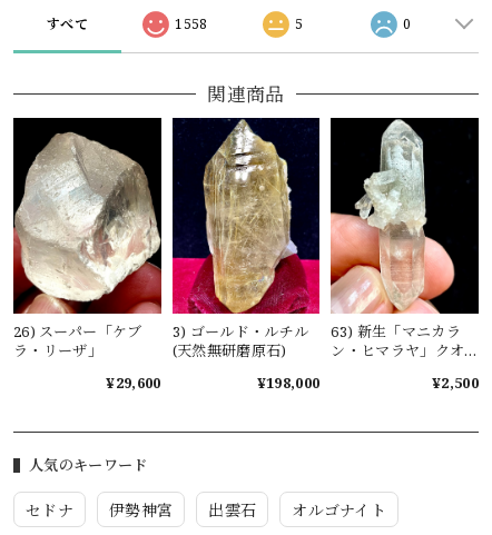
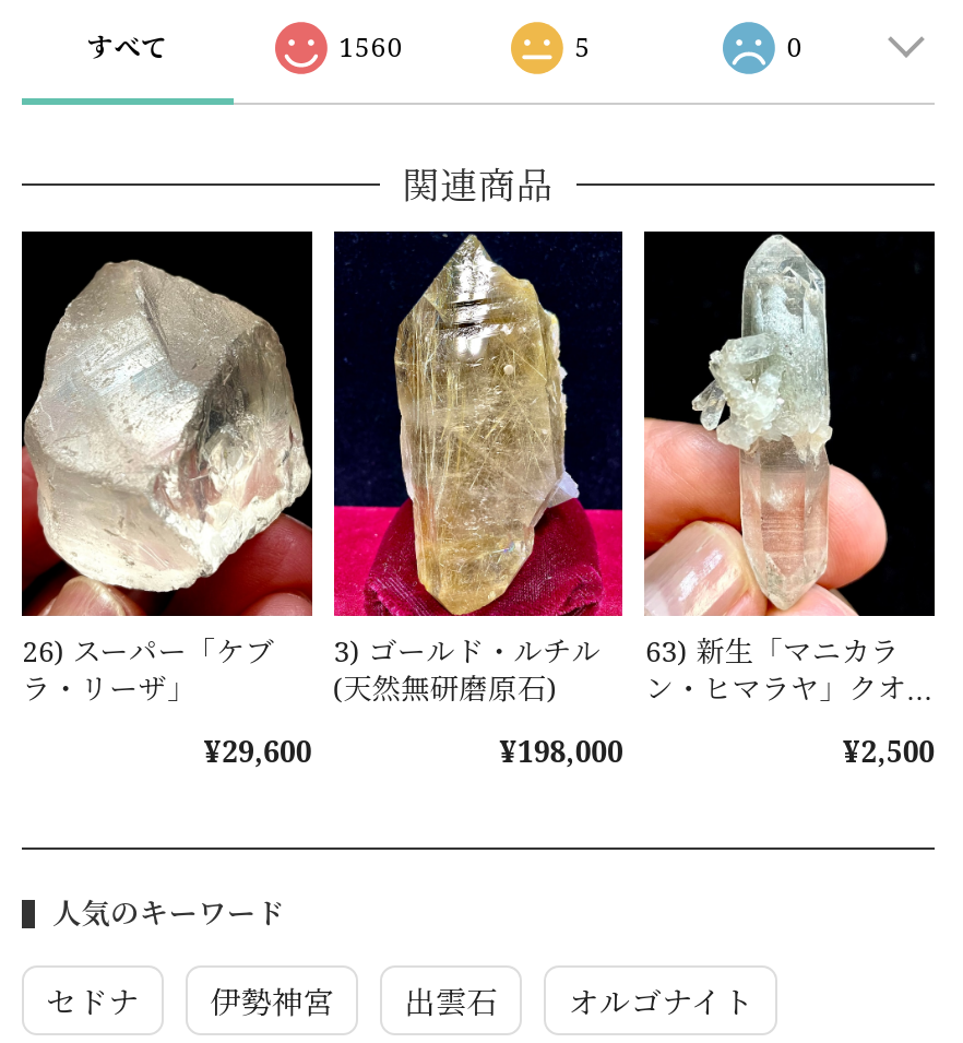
[175,14,208,33] 1558 -> [339,28,403,65] 1560

